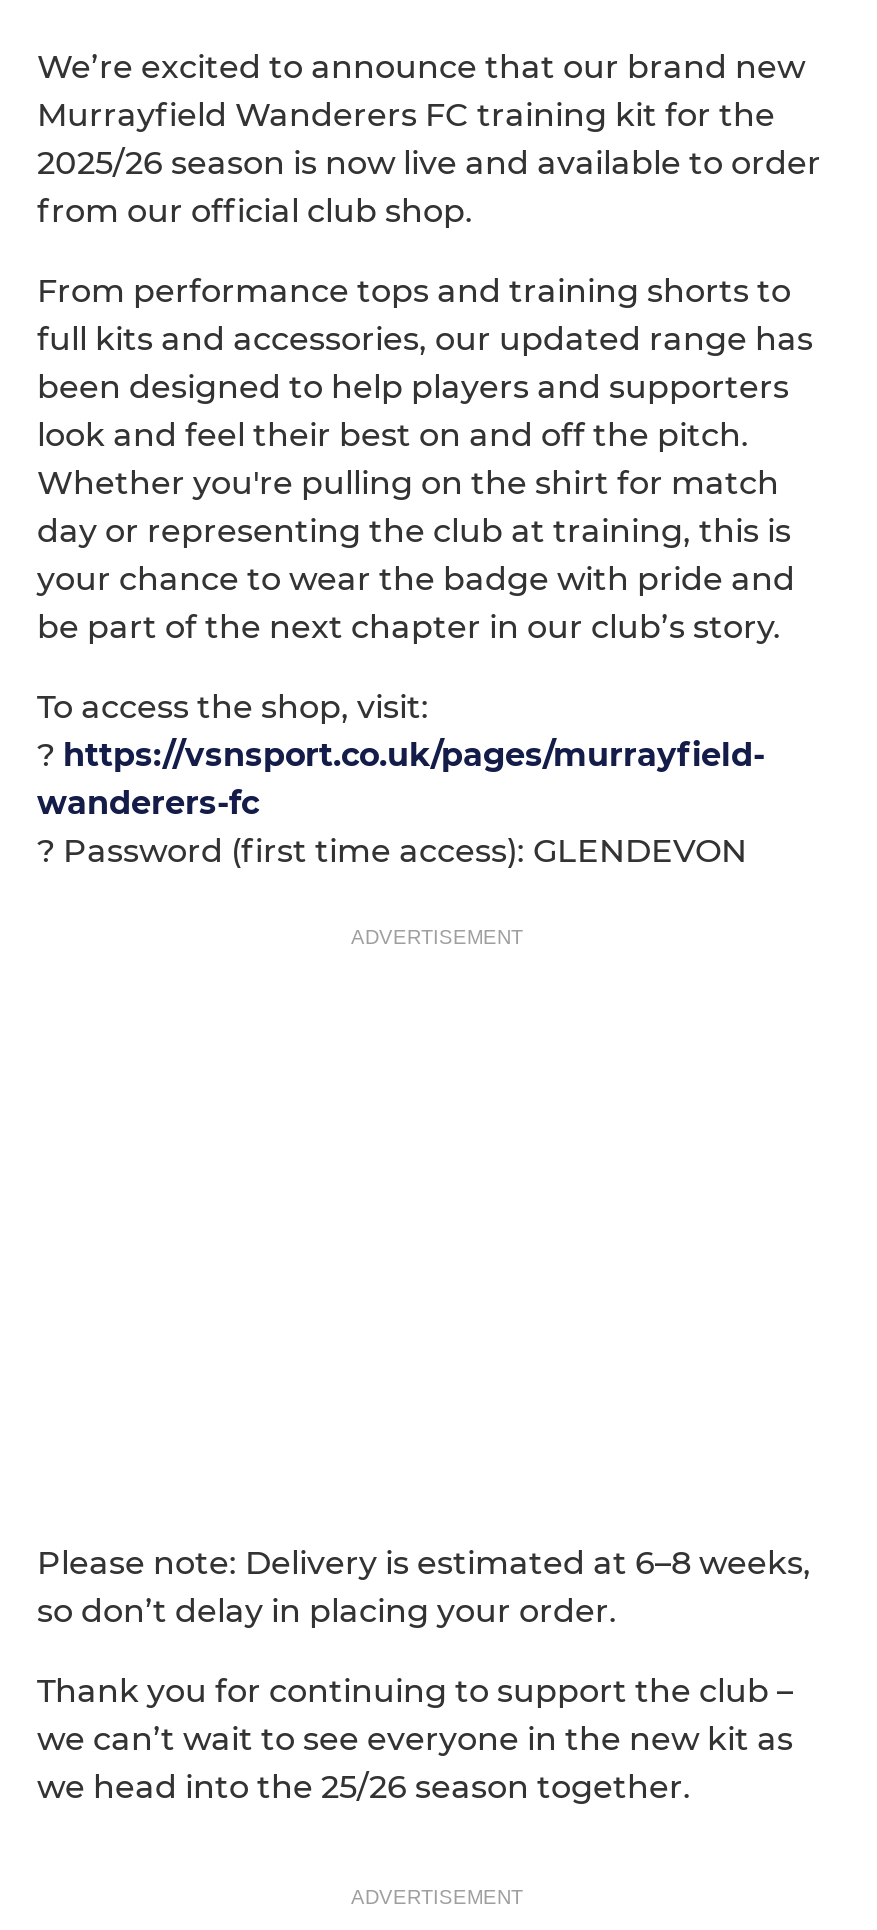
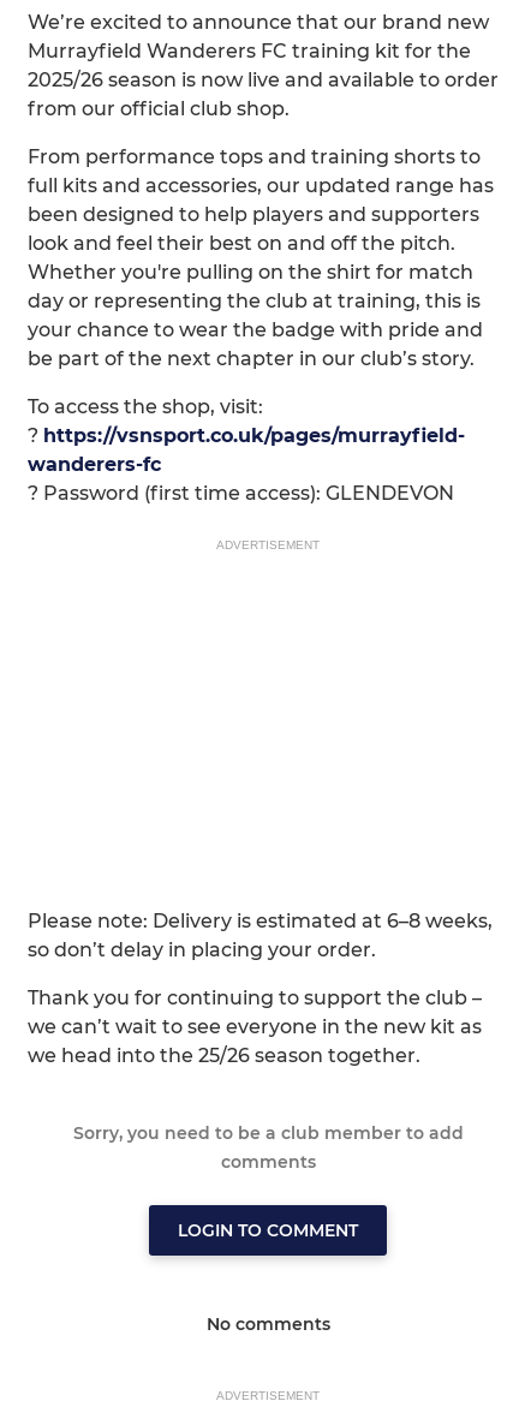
none -> [73,1122,463,1241] Sorry, you need to be a club member to add | comments | LOGIN TO COMMENT
none -> [206,1313,330,1335] No comments

